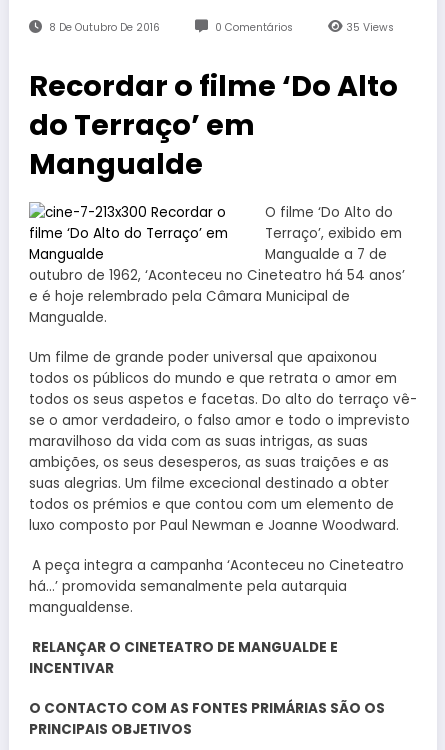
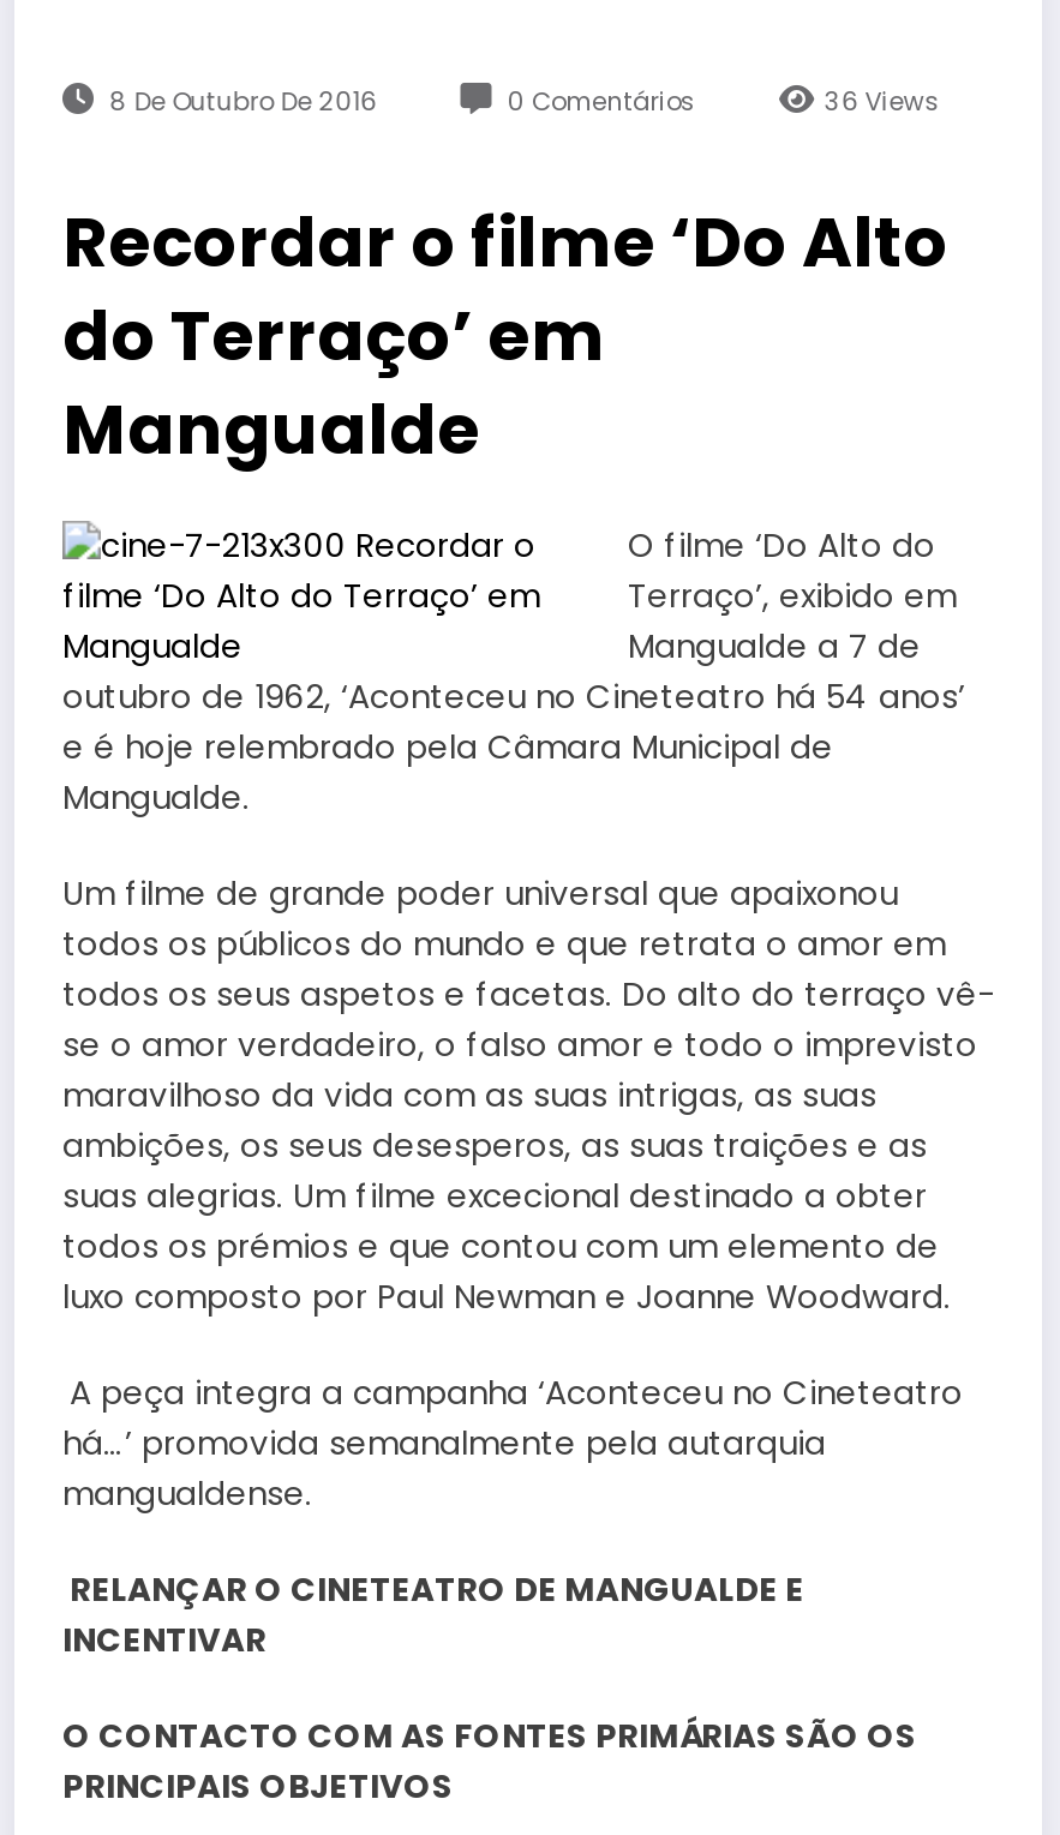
[346,19,394,34] 35 Views -> [824,83,939,119] 36 Views

